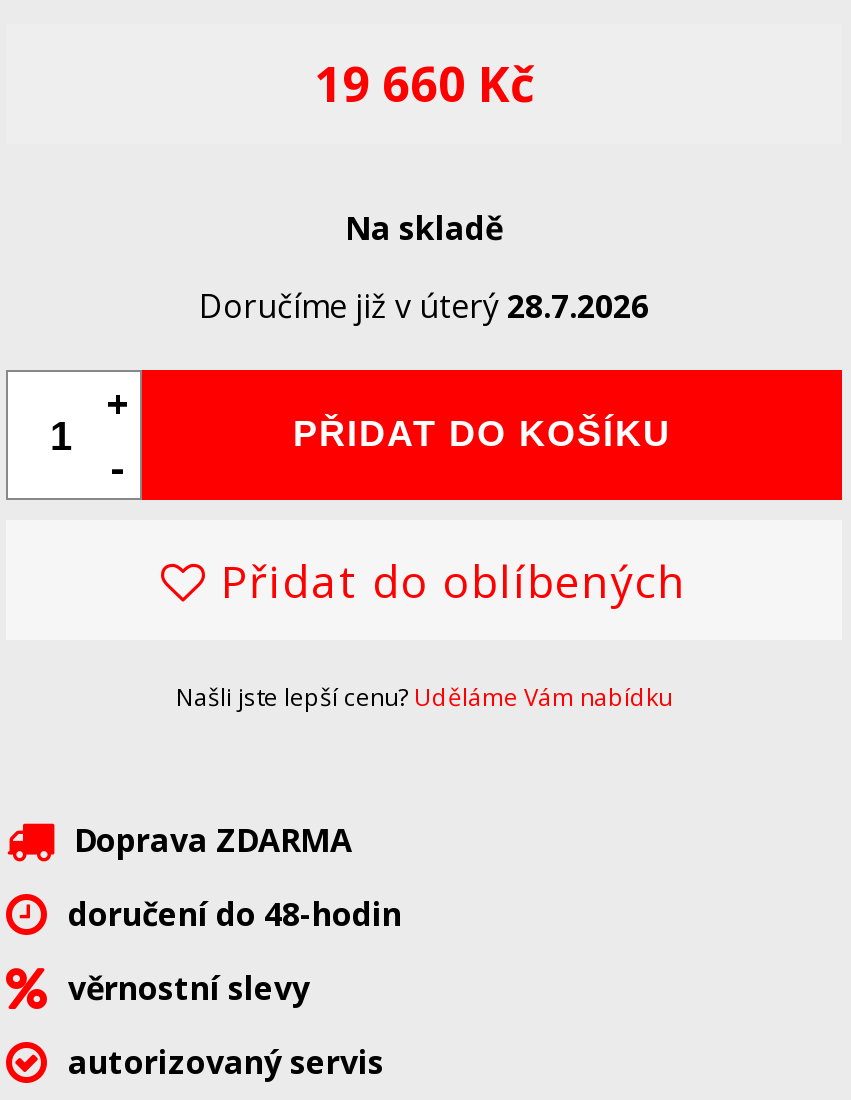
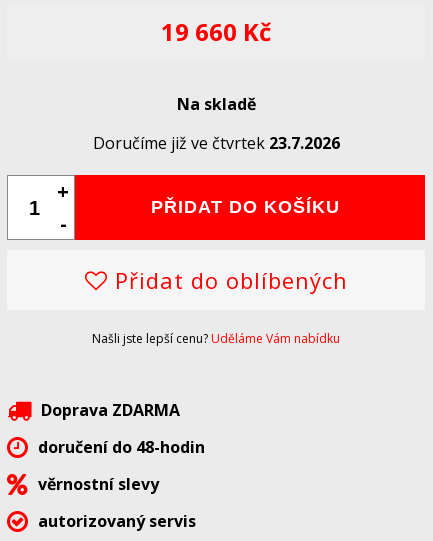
[199,285,649,329] Doručíme již v úterý 28.7.2026 -> [92,132,339,154] Doručíme již ve čtvrtek 23.7.2026

